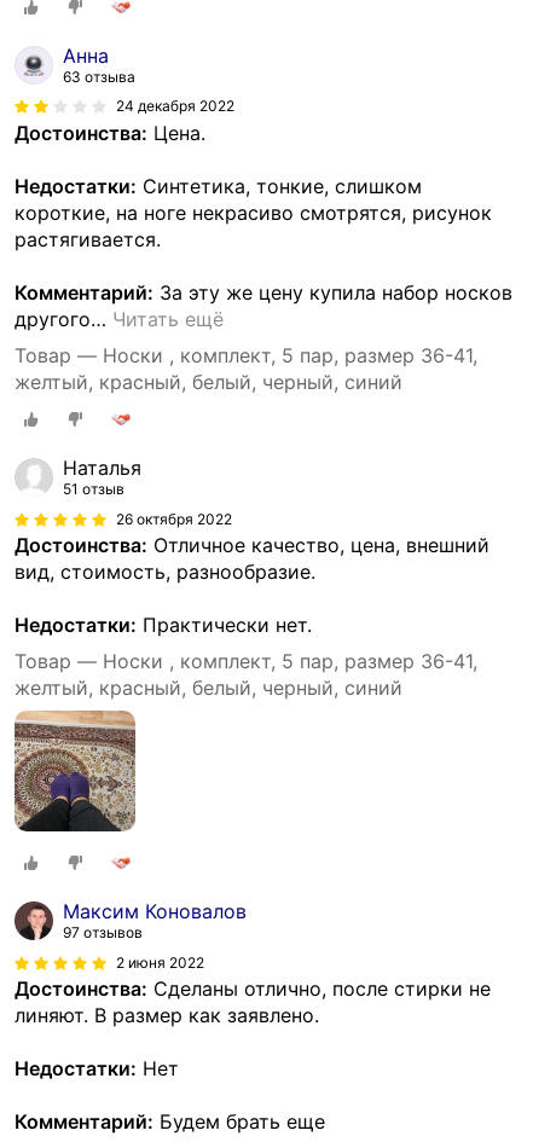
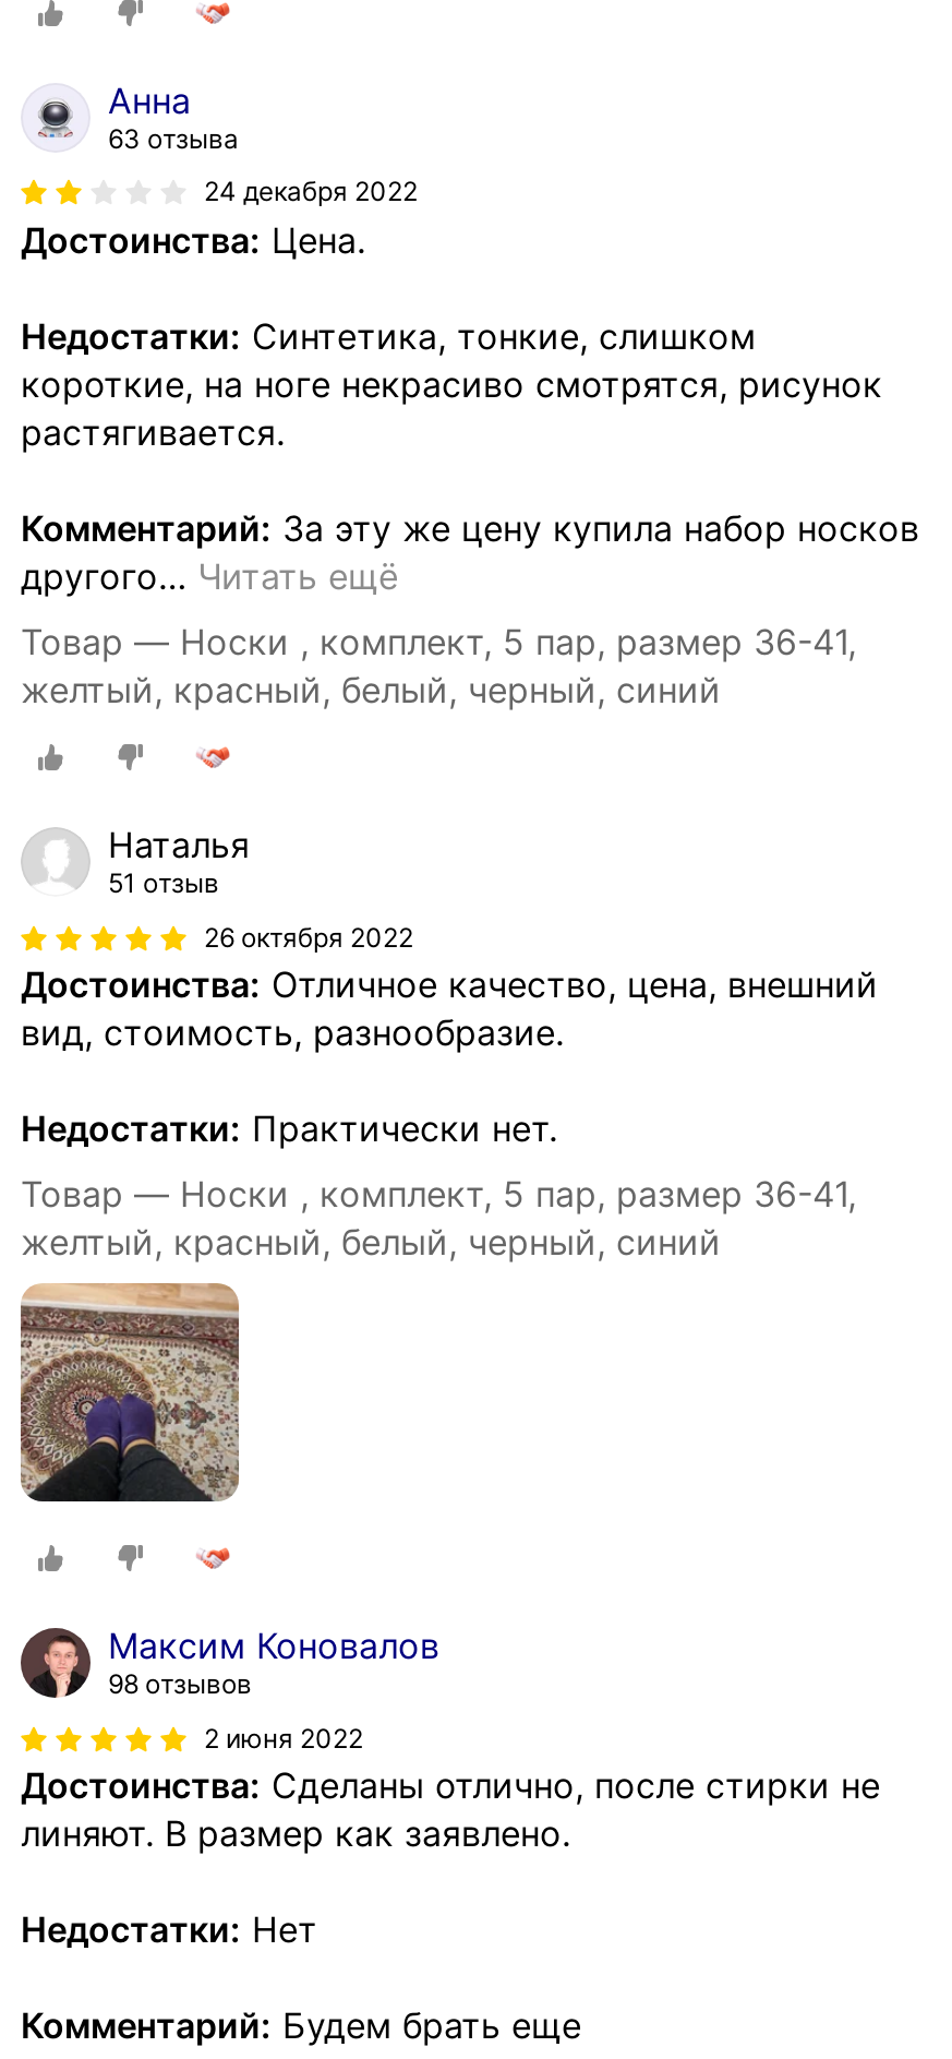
[63,923,143,941] 97 отзывов -> [108,1667,252,1700] 98 отзывов

